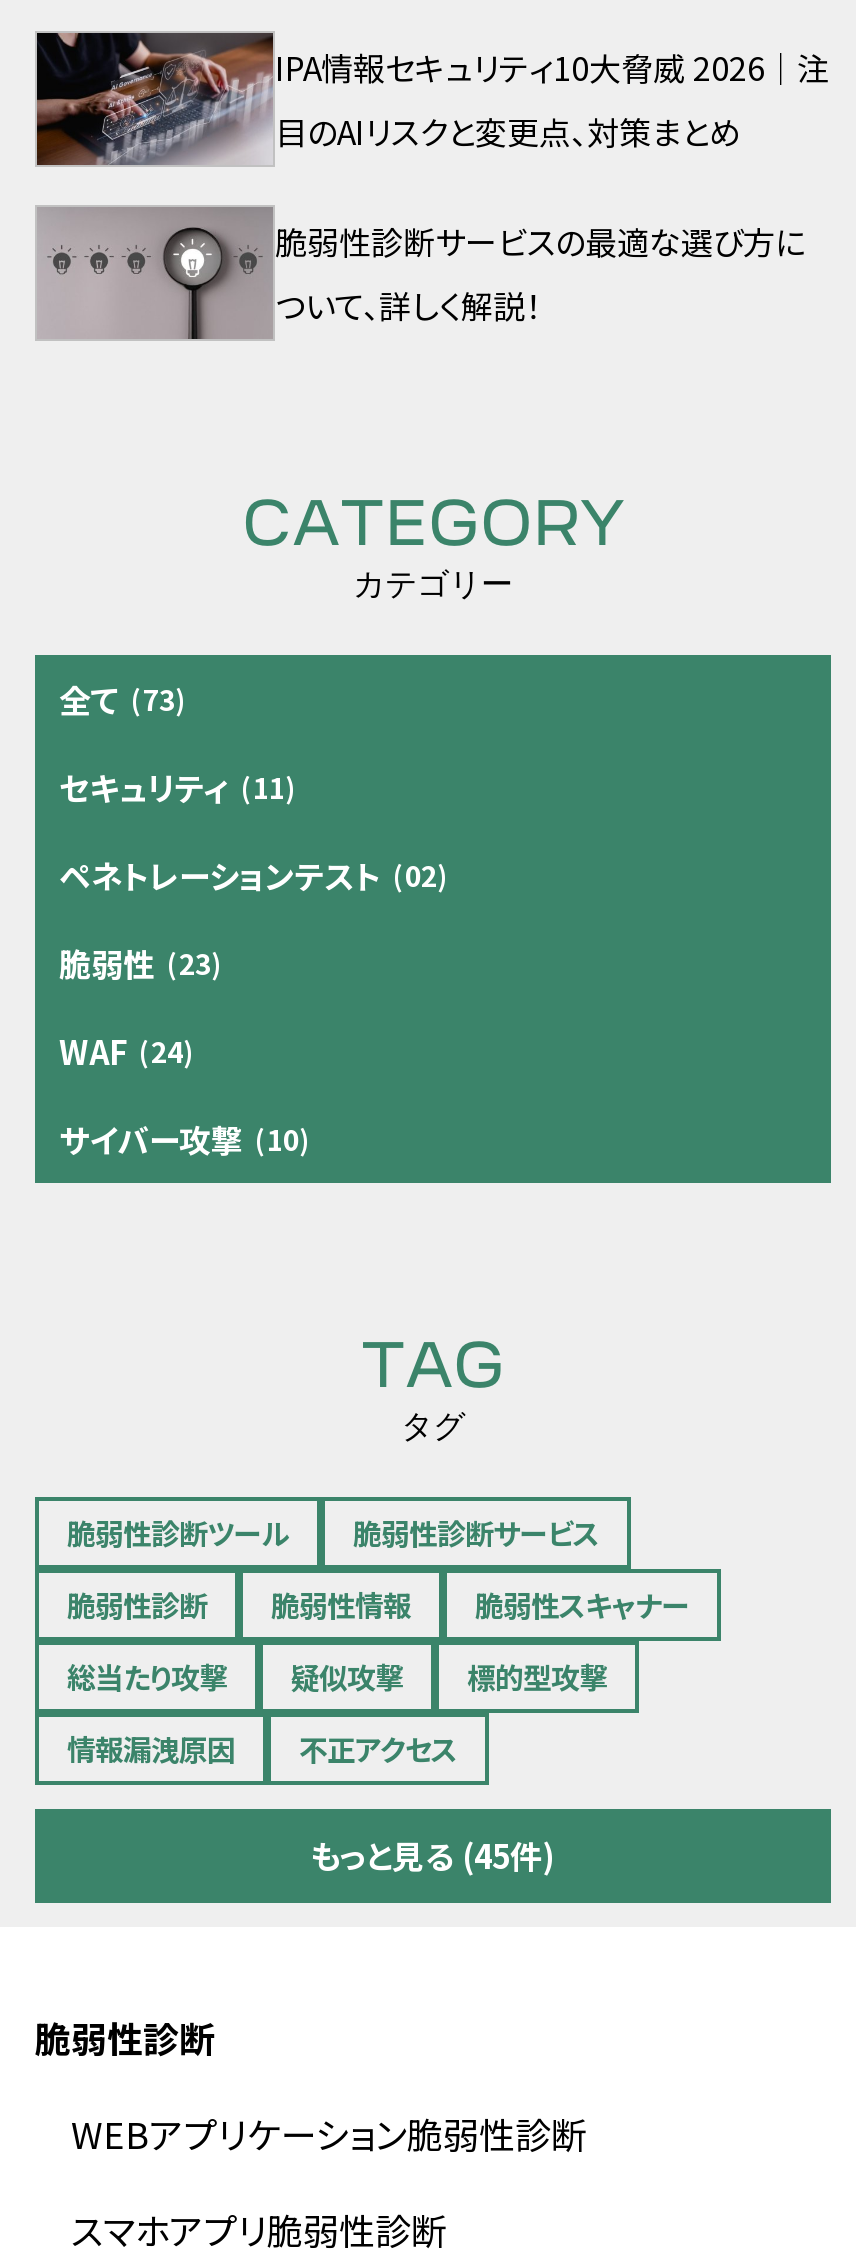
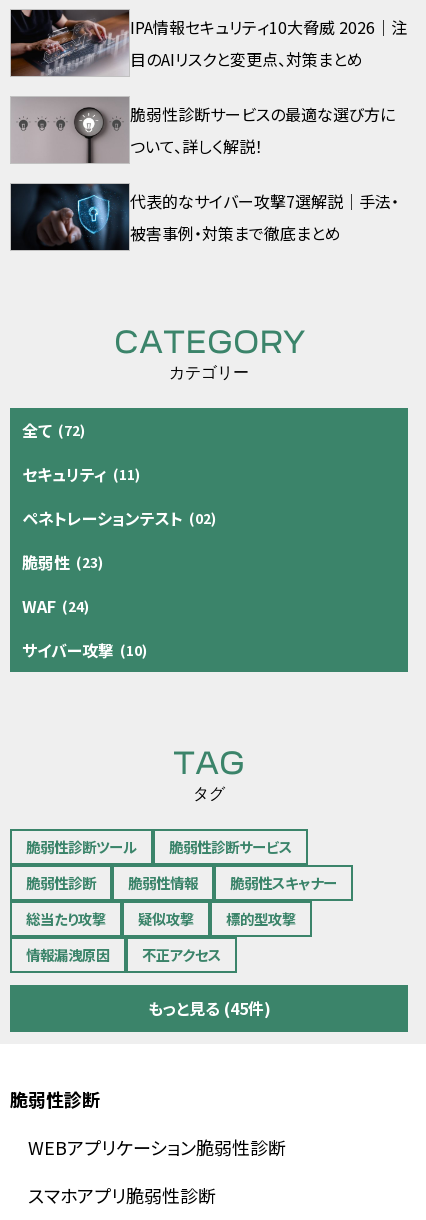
none -> [10,184,399,251] [image] | 代表的なサイバー攻撃7選解説｜手法・ | 被害事例・対策まで徹底まとめ
[59,675,185,723] 全て (73) -> [22,418,85,442] 全て (72)

